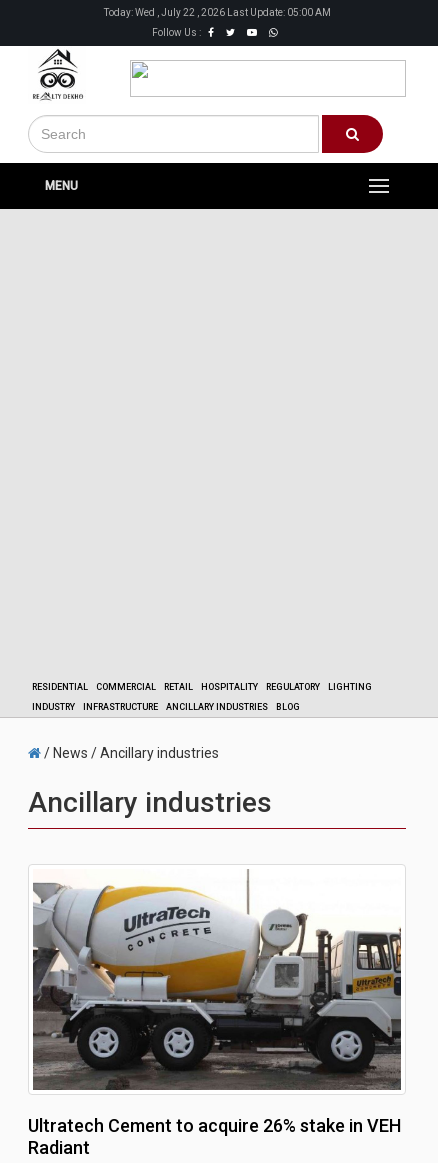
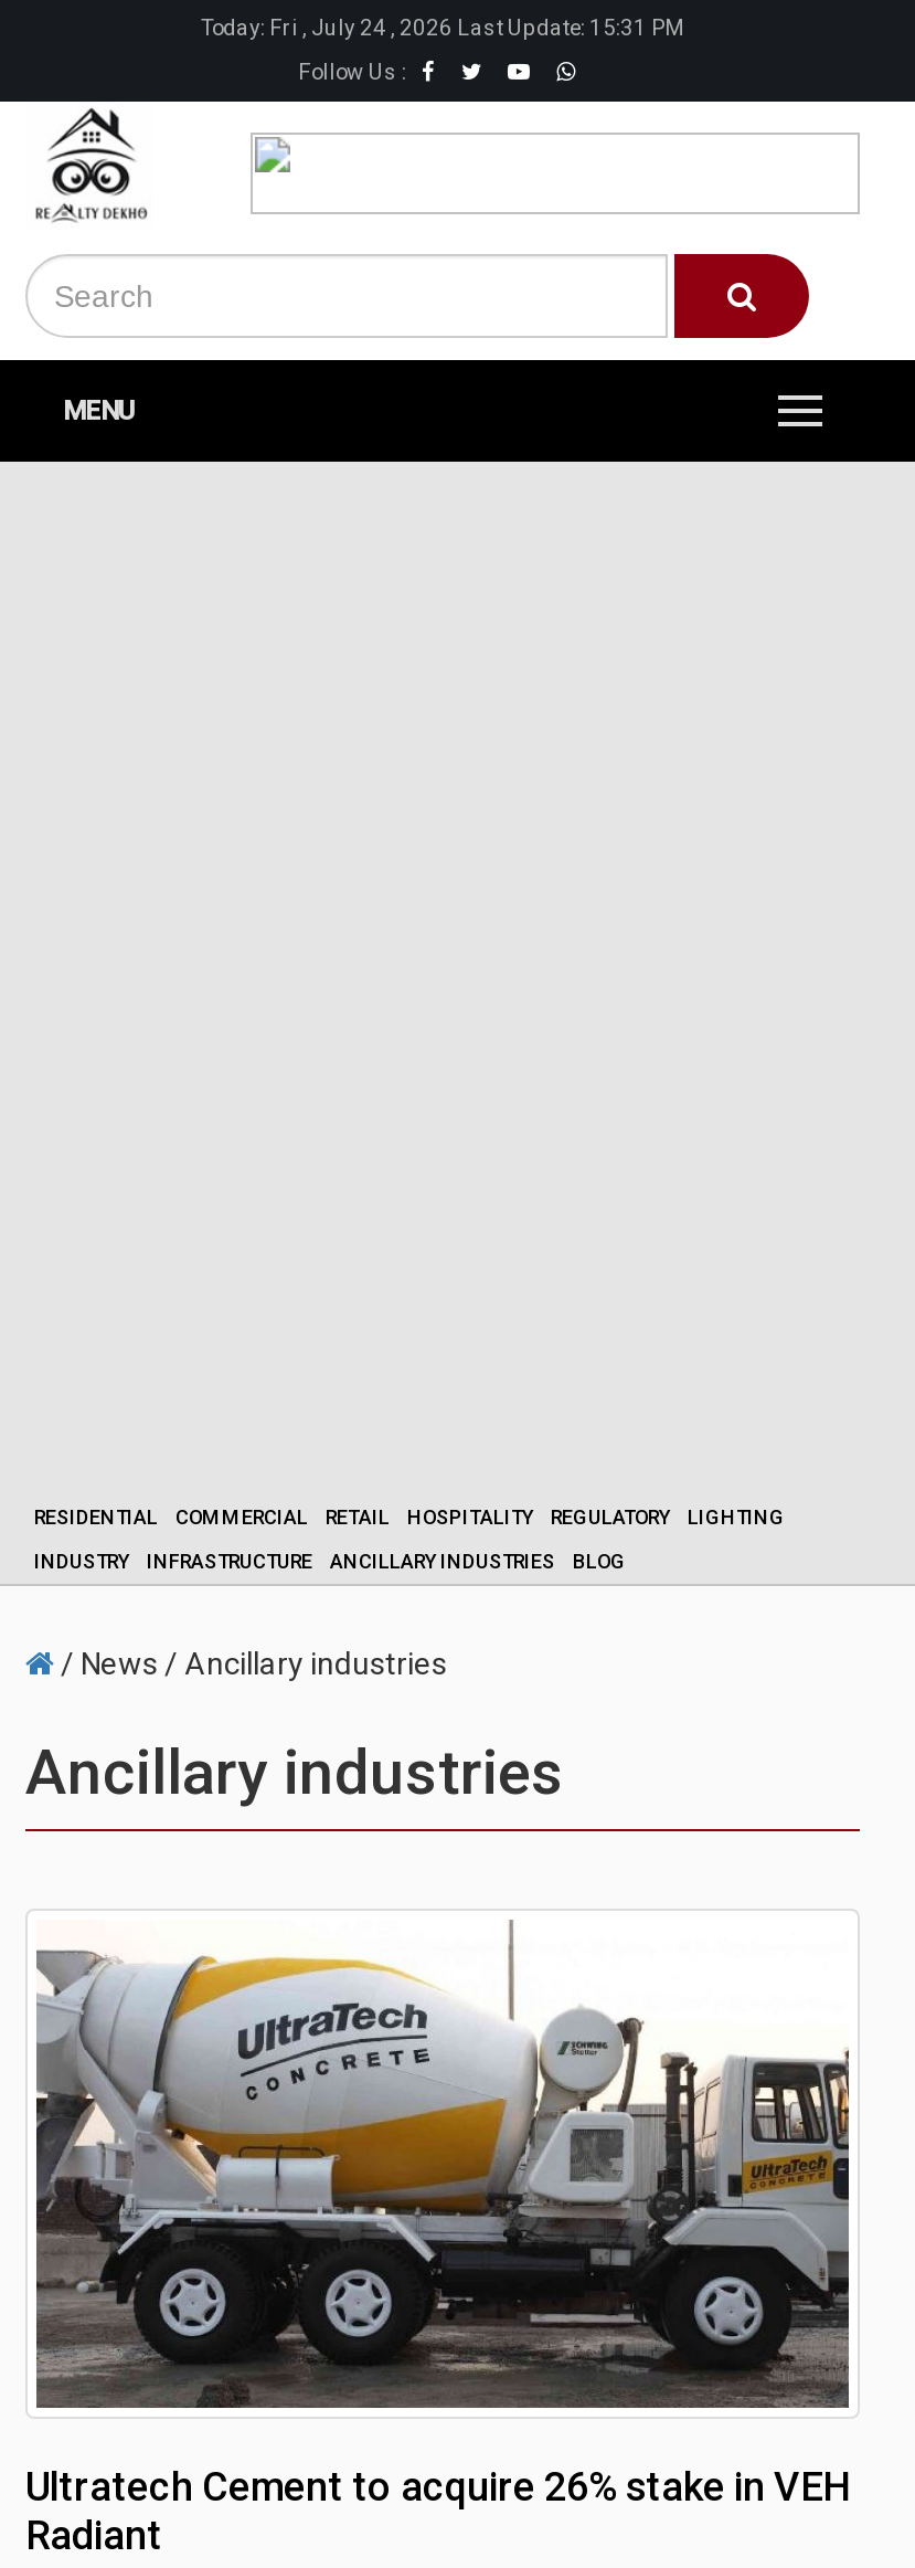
[103,7,330,18] Today: Wed , July 22 , 2026 Last Update: 05:00 AM -> [201,15,684,40] Today: Fri , July 24 , 2026 Last Update: 15:31 PM

